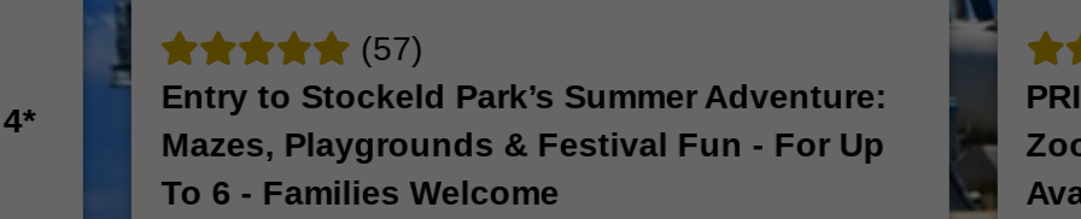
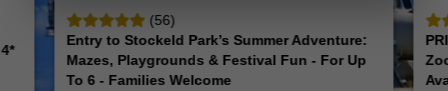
[361,30,423,68] (57) -> [149,12,175,28] (56)

